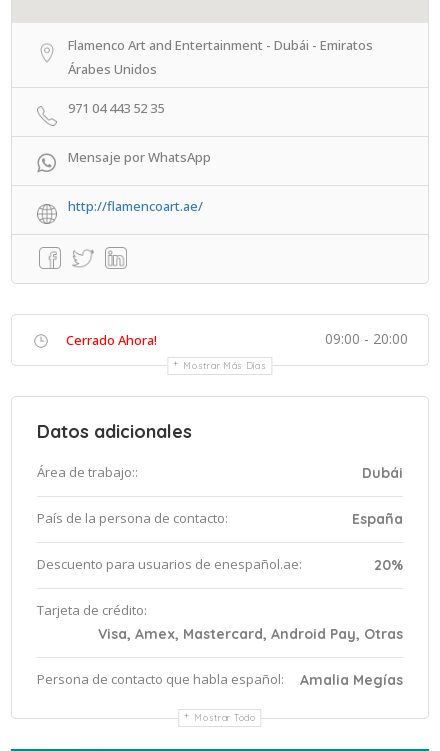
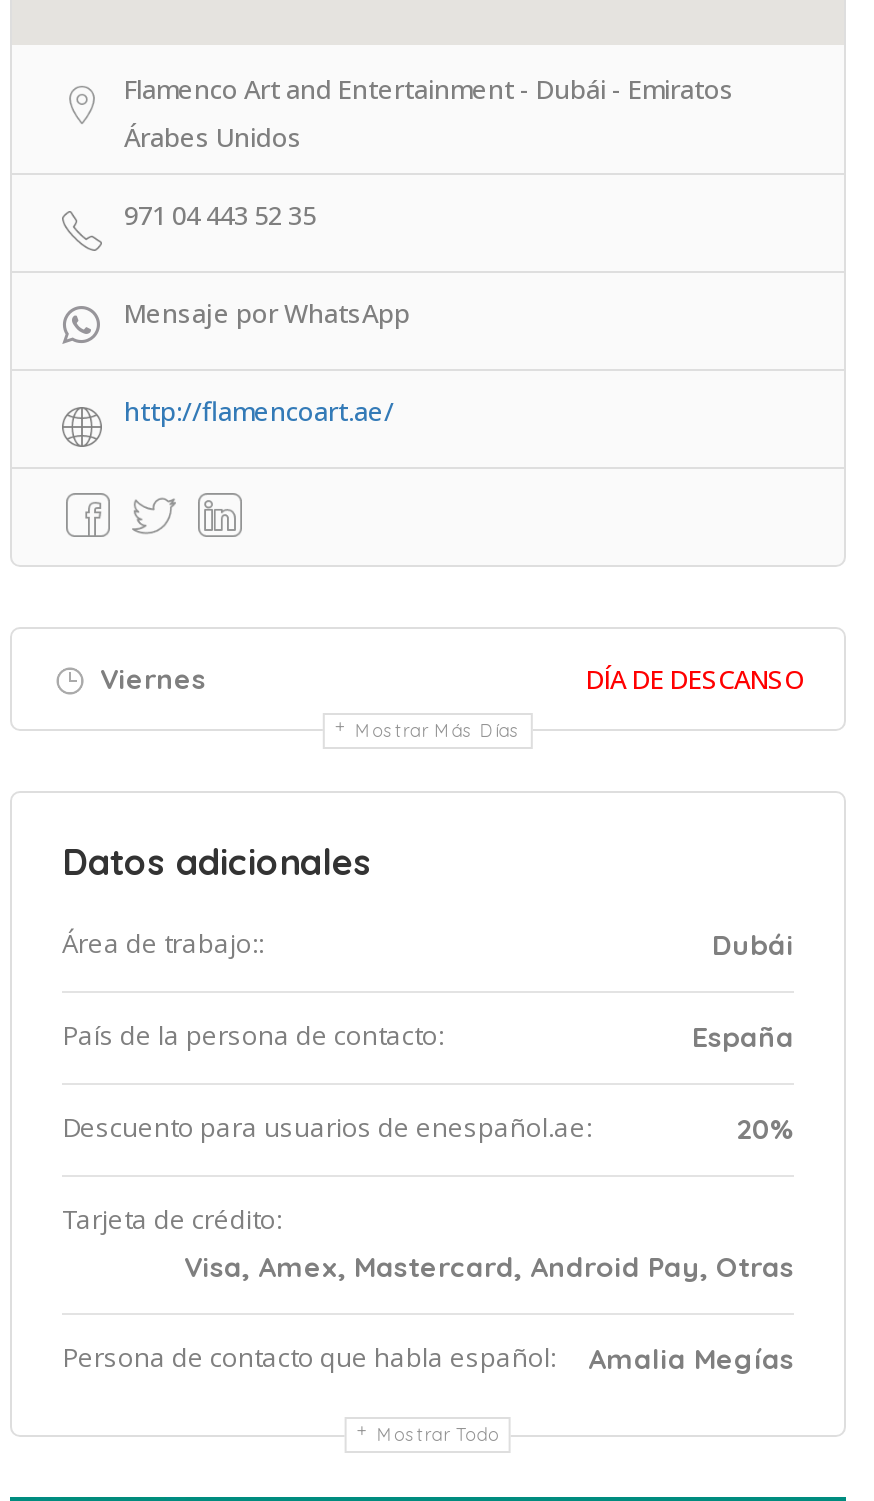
[66,328,408,348] Cerrado Ahora! | 09:00 - 20:00 -> [92,660,804,696] Viernes | DÍA DE DESCANSO

